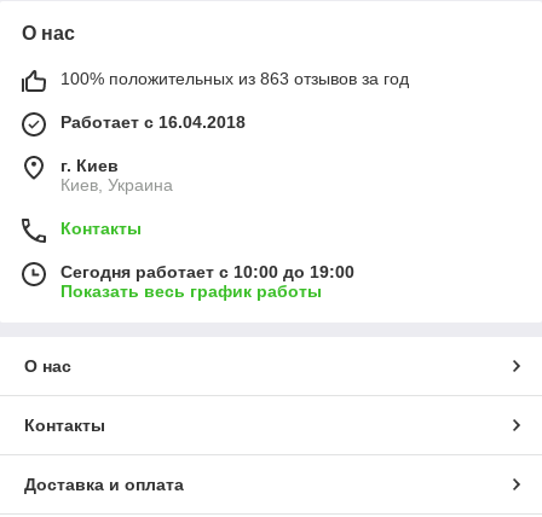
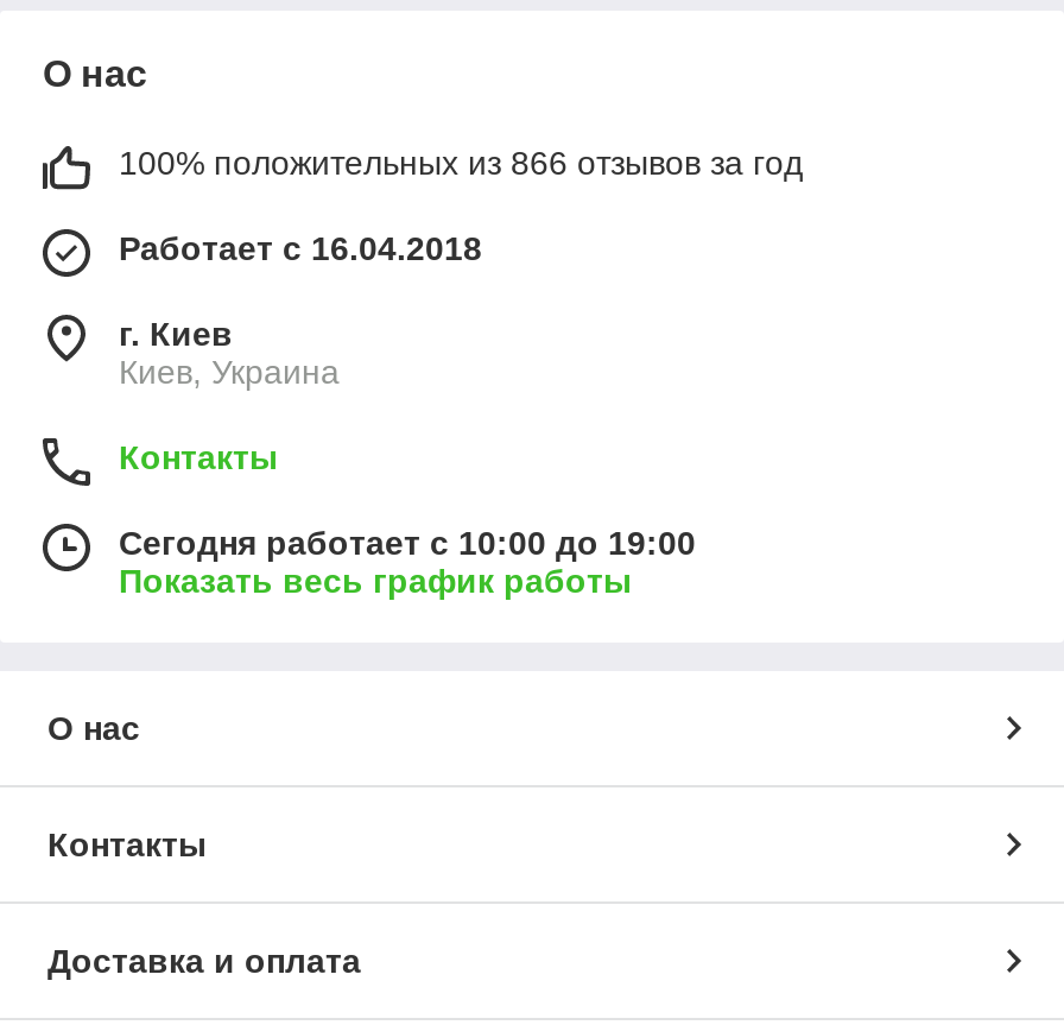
[60,69,409,88] 100% положительных из 863 отзывов за год -> [119,143,803,181] 100% положительных из 866 отзывов за год

